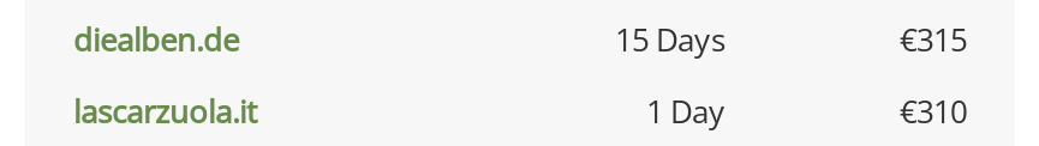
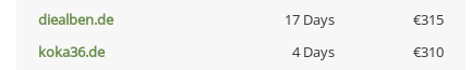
[615,18,725,61] 15 Days -> [284,10,334,29] 17 Days
[73,90,725,133] lascarzuola.it | 1 Day -> [38,42,334,61] koka36.de | 4 Days

